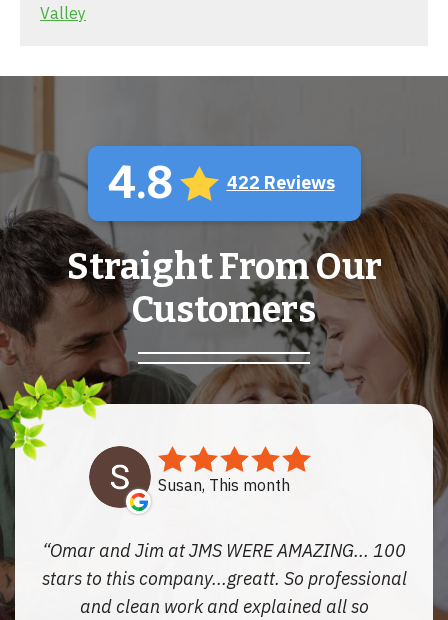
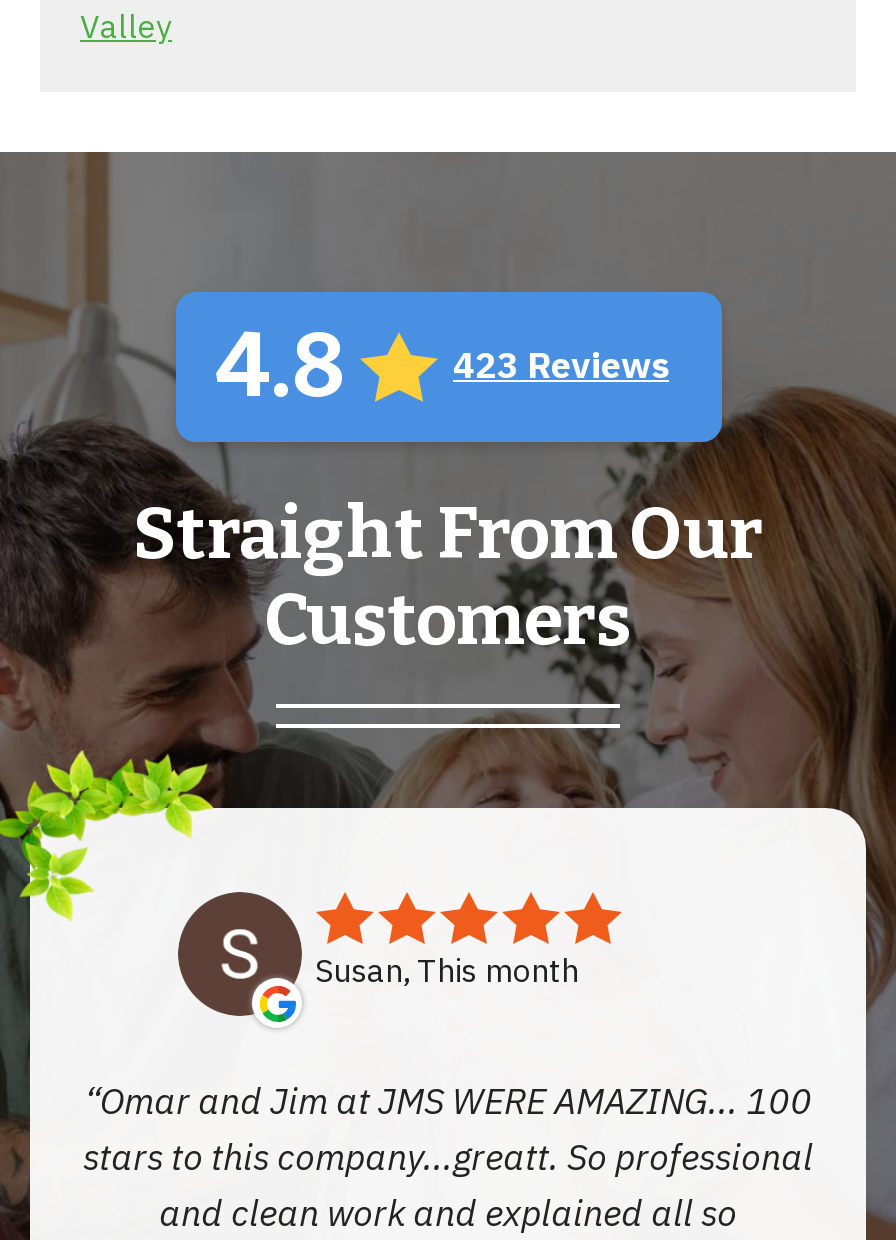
[226,171,334,194] 422 Reviews -> [453,343,669,389] 423 Reviews

